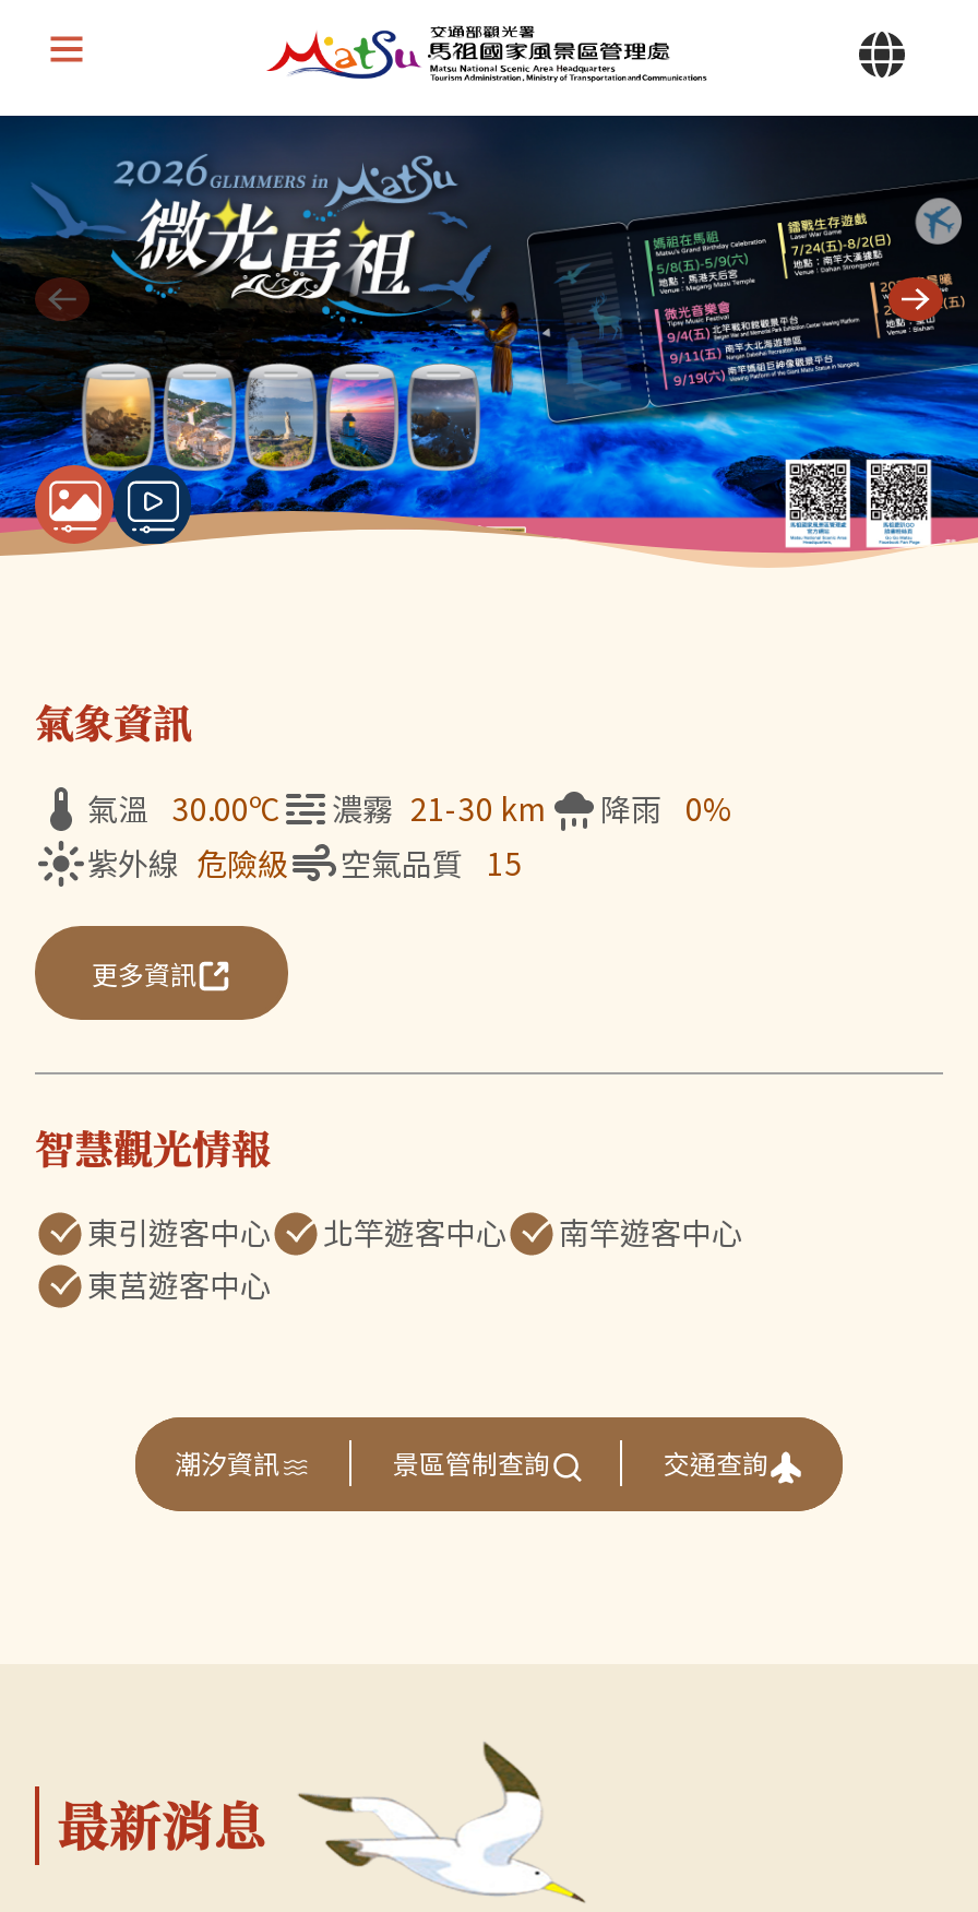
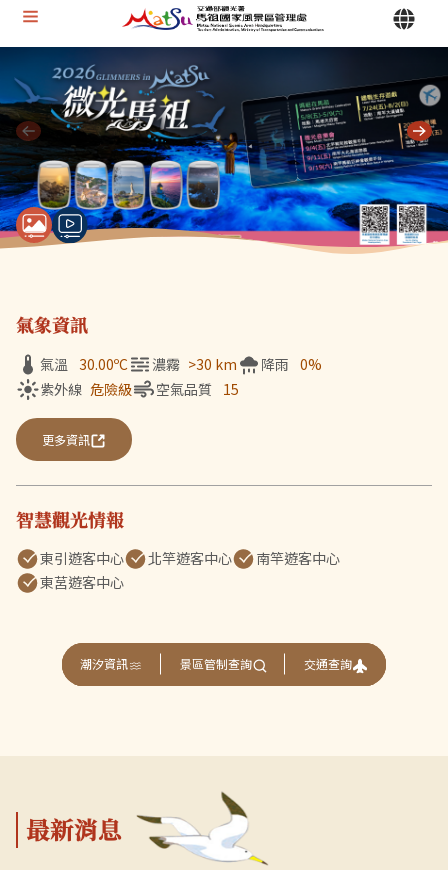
[87,787,733,830] 氣溫 30.00ºC 濃霧 21-30 km 降雨 0% -> [40,354,322,374] 氣溫 30.00ºC 濃霧 >30 km 降雨 0%

